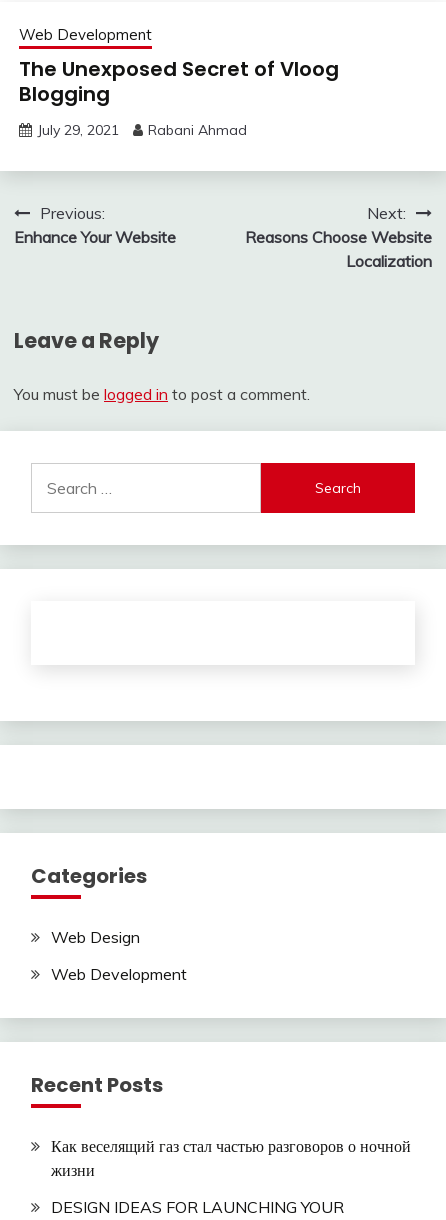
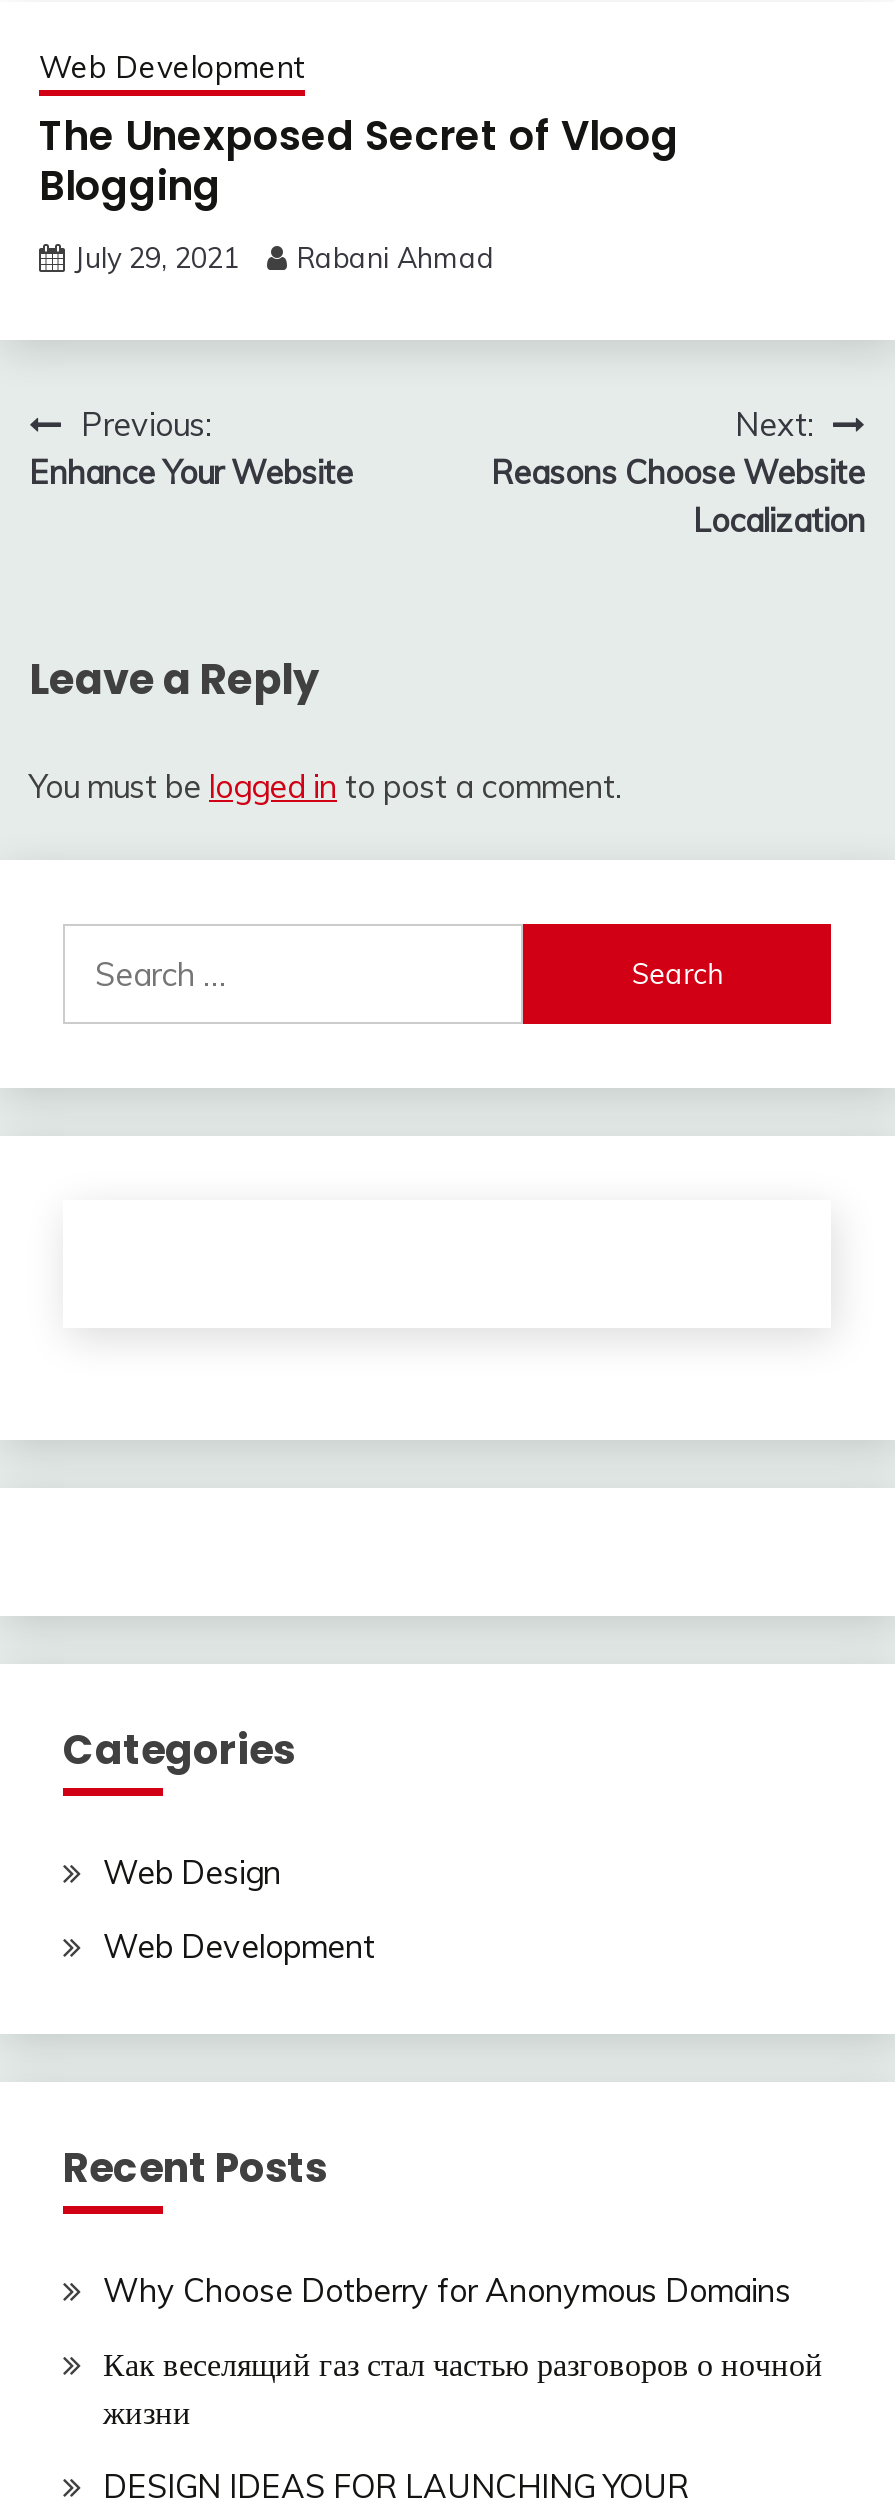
none -> [103,2270,791,2310] Why Choose Dotberry for Anonymous Domains

